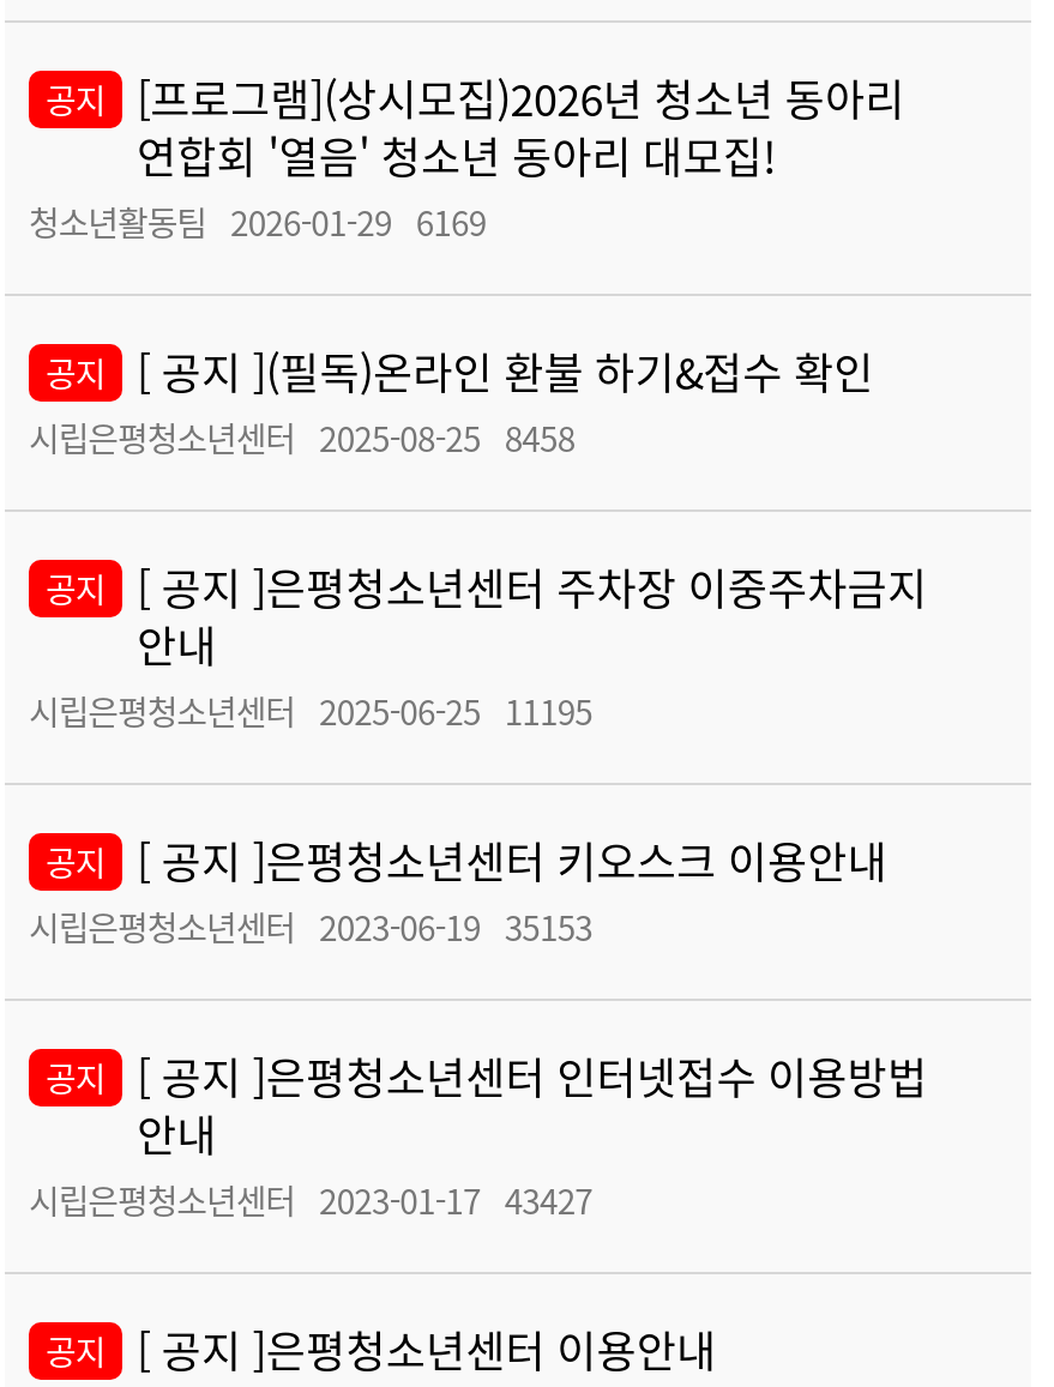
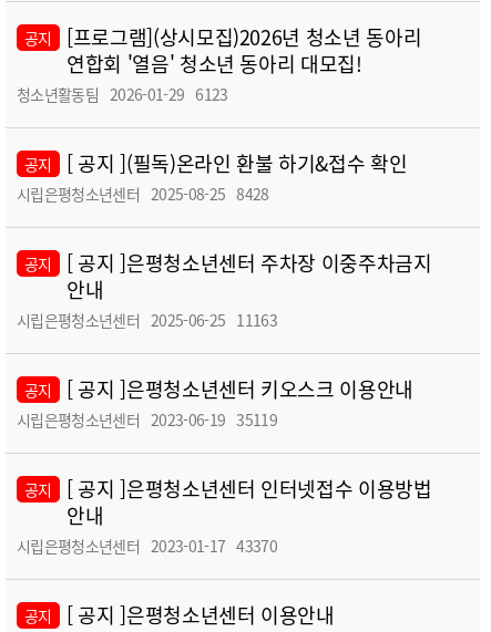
[29,198,486,246] 청소년활동팀 2026-01-29 6169 -> [17,83,228,105] 청소년활동팀 2026-01-29 6123
[29,414,575,462] 시립은평청소년센터 2025-08-25 8458 -> [17,183,269,205] 시립은평청소년센터 2025-08-25 8428
[29,687,592,735] 시립은평청소년센터 2025-06-25 11195 -> [17,309,277,331] 시립은평청소년센터 2025-06-25 11163
[29,903,592,951] 시립은평청소년센터 2023-06-19 35153 -> [17,408,277,431] 시립은평청소년센터 2023-06-19 35119
[29,1176,592,1224] 시립은평청소년센터 2023-01-17 43427 -> [17,535,277,557] 시립은평청소년센터 2023-01-17 43370

